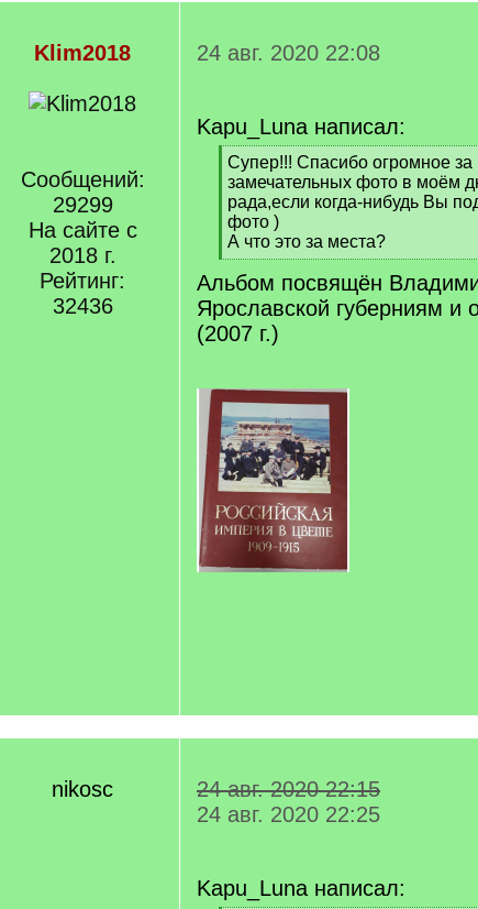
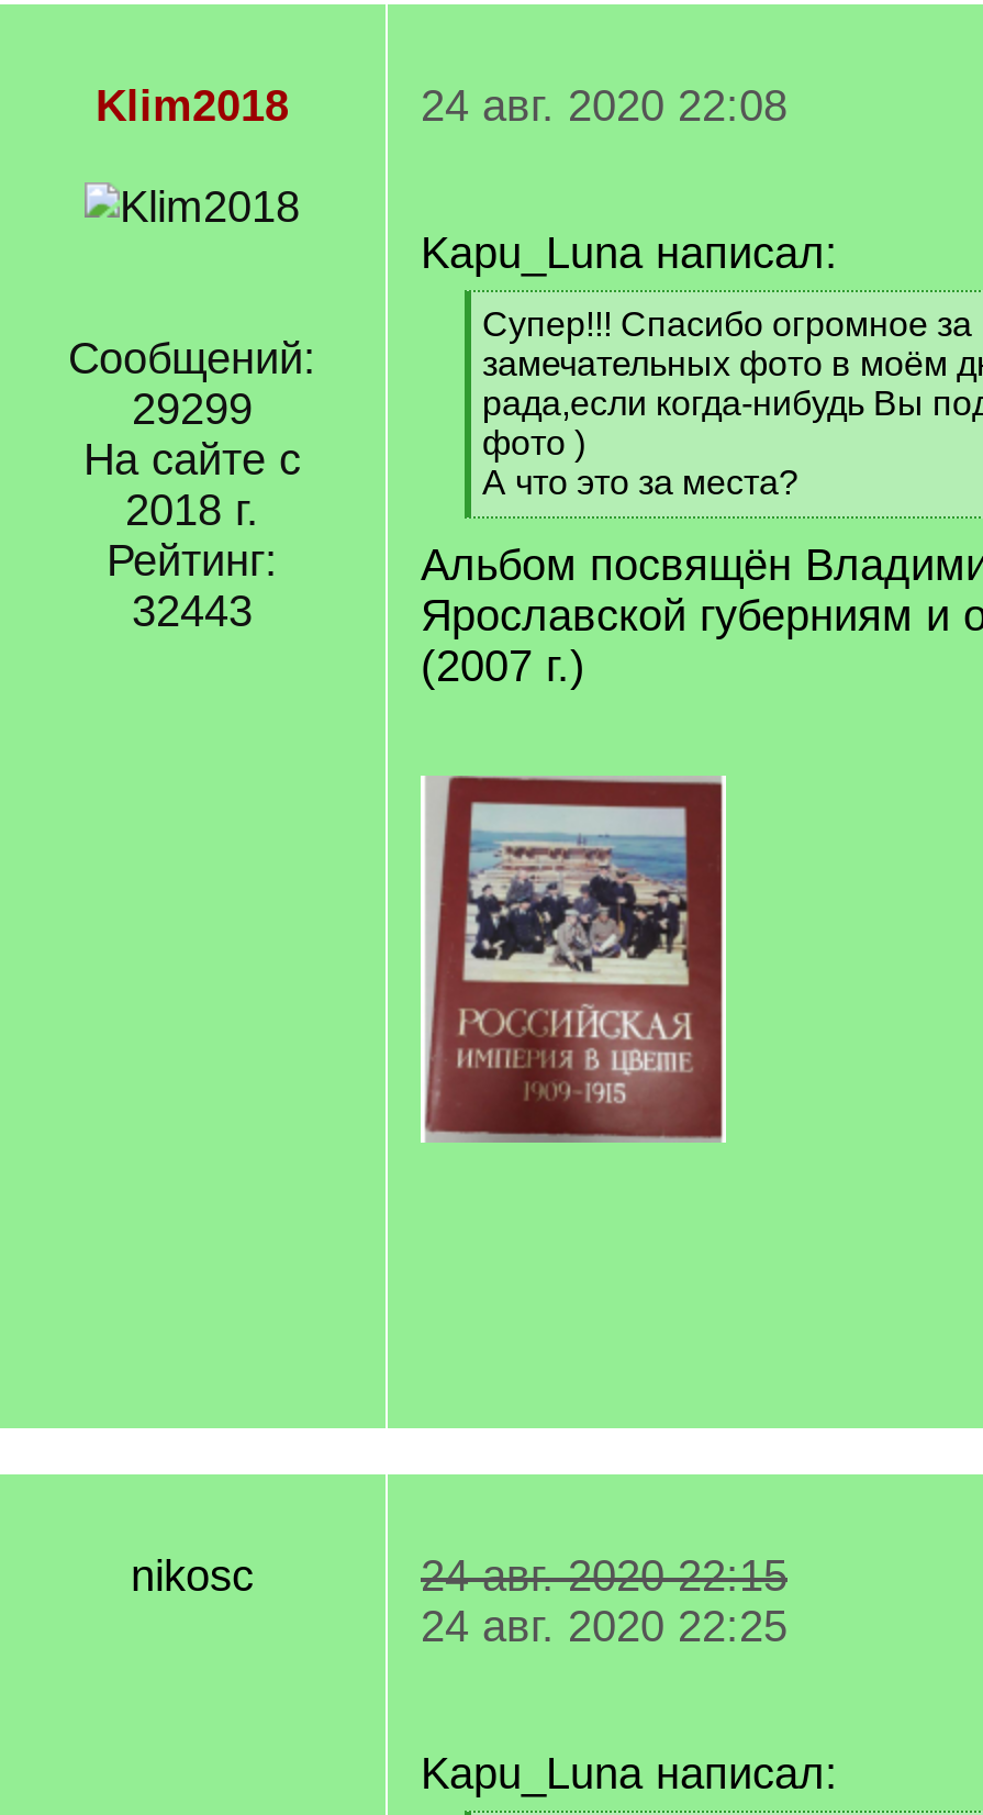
[52,294,113,318] 32436 -> [132,587,253,635] 32443

